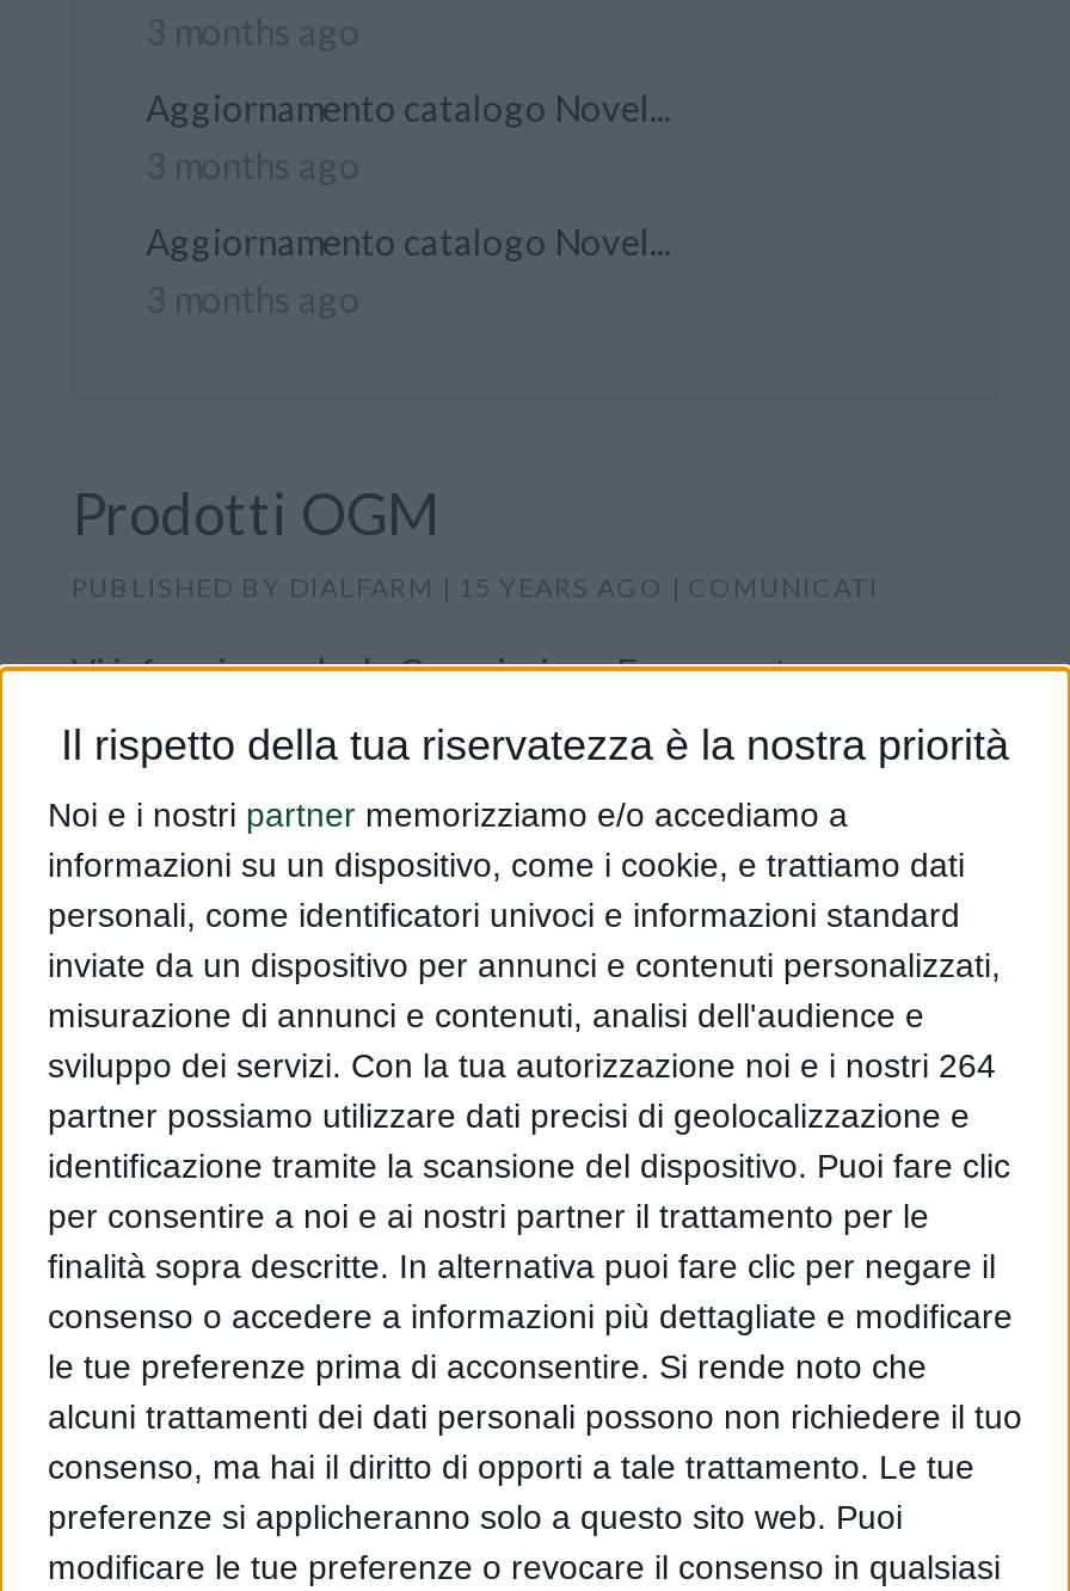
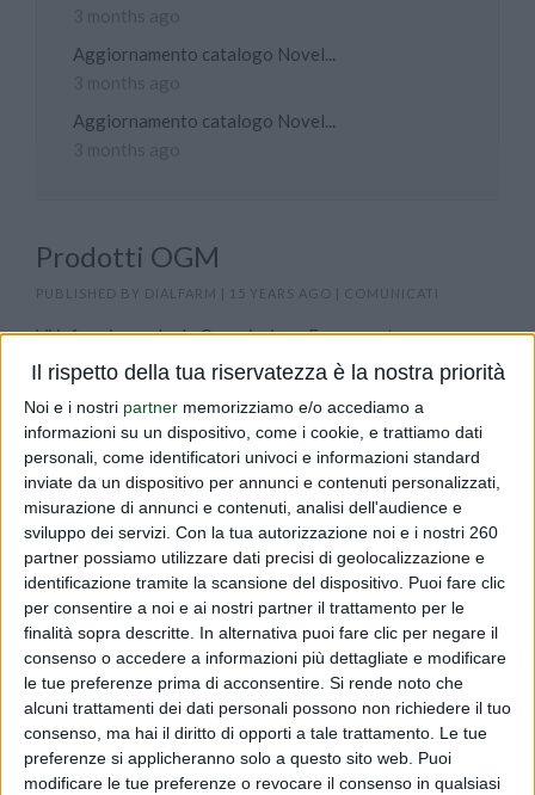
[48,1045,996,1083] sviluppo dei servizi. Con la tua autorizzazione noi e i nostri 264 -> [24,522,498,541] sviluppo dei servizi. Con la tua autorizzazione noi e i nostri 260

